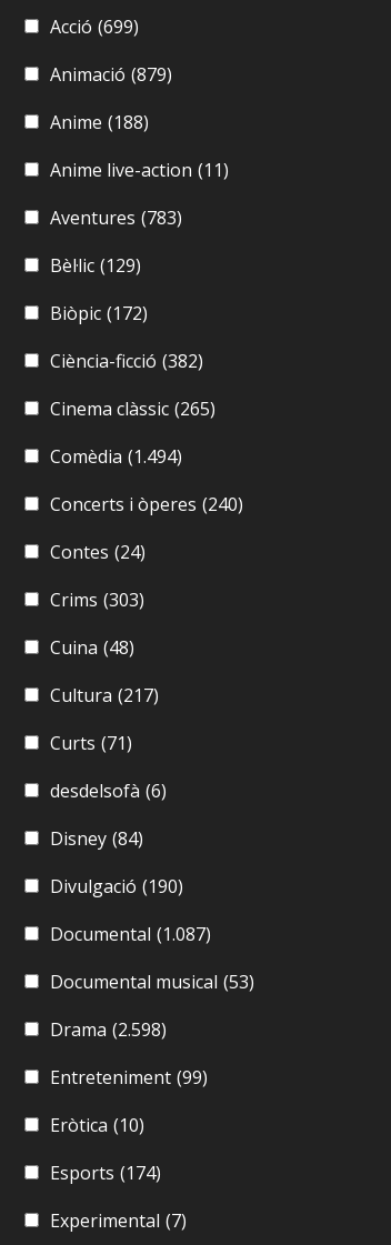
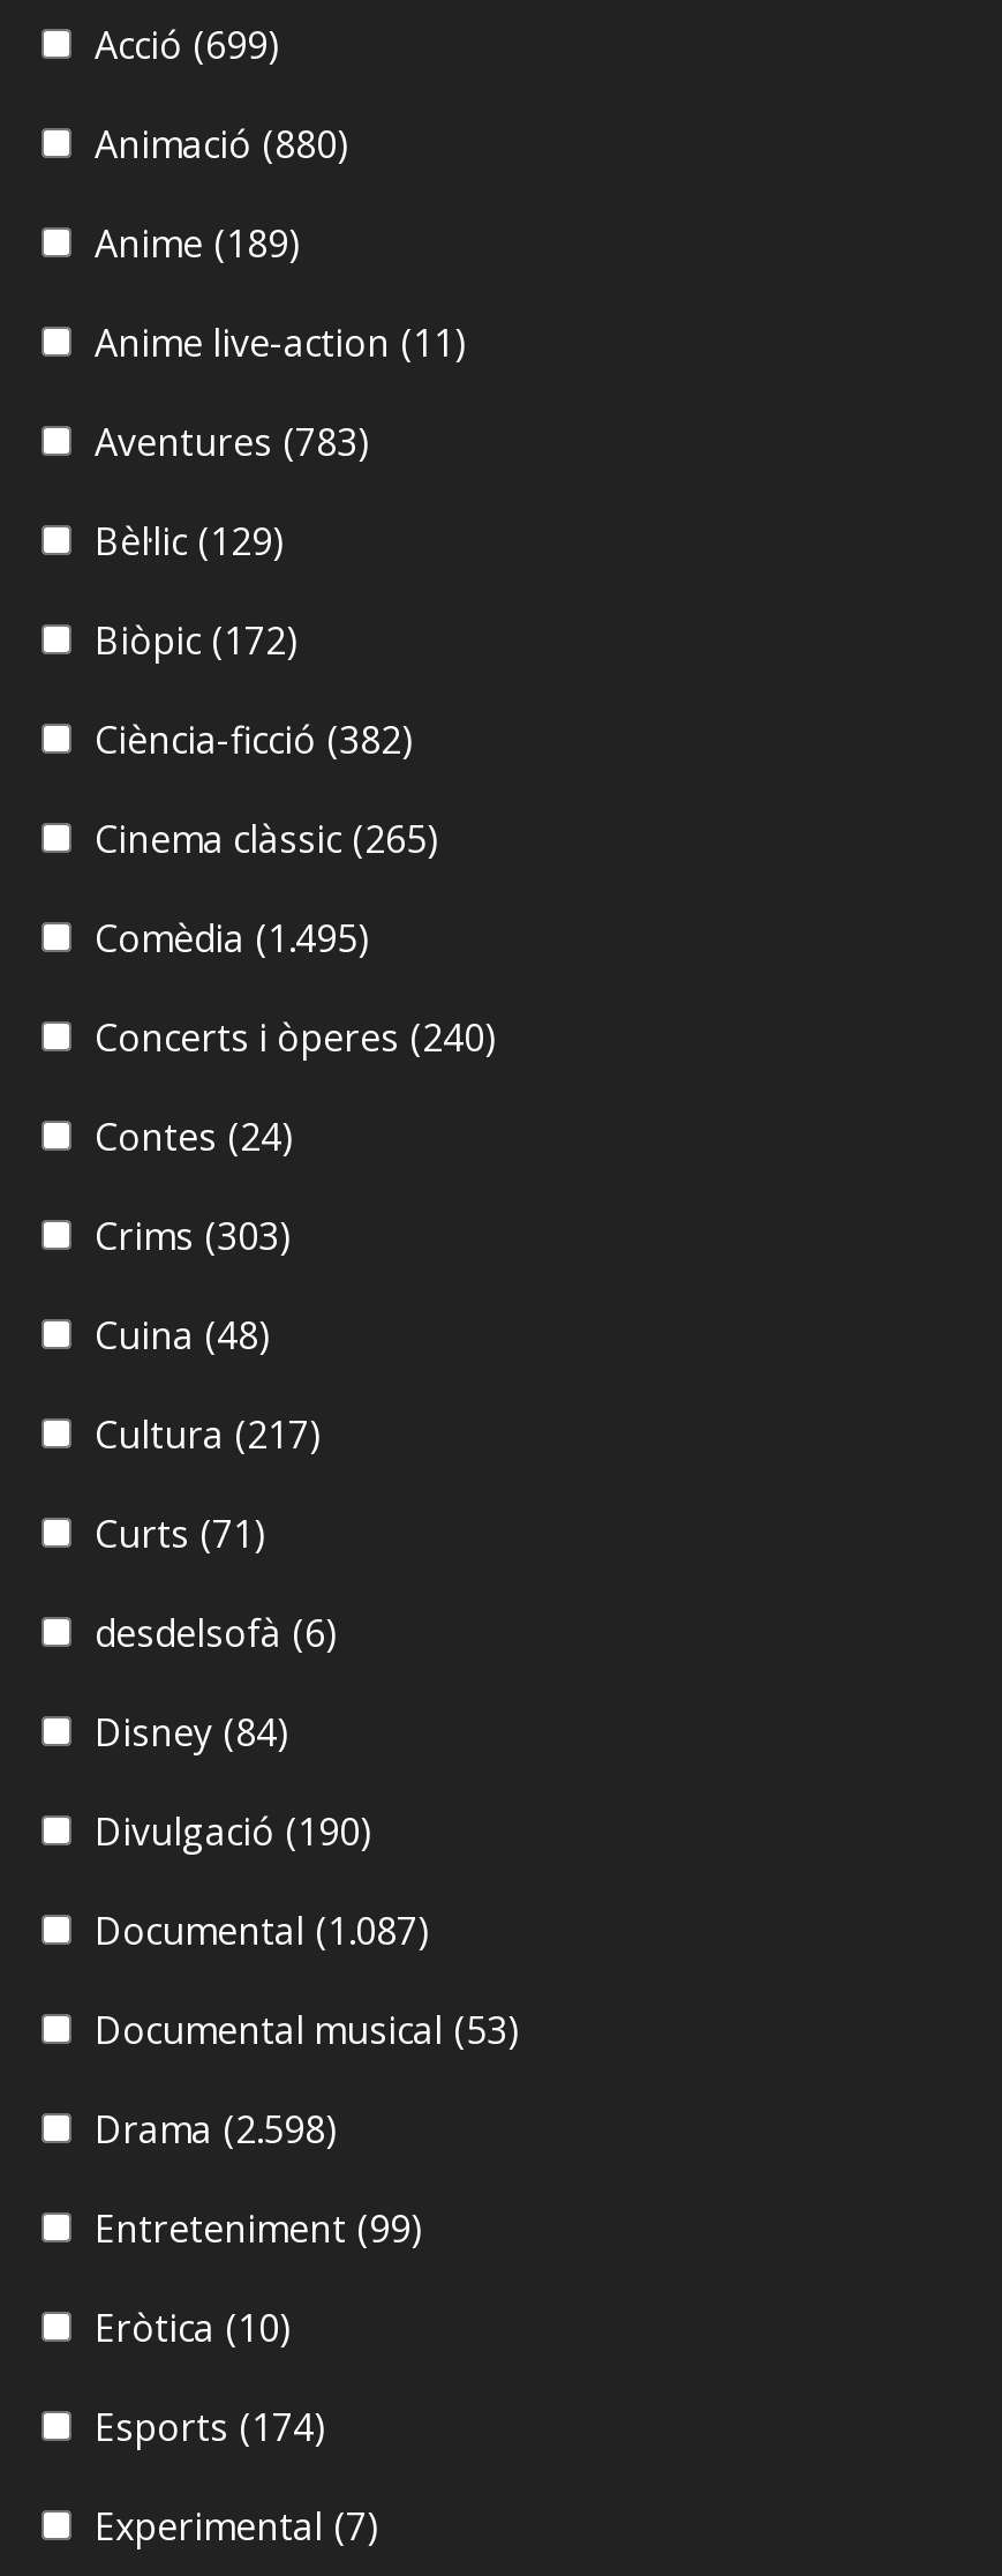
[50,62,172,87] Animació (879) -> [95,119,348,170] Animació (880)
[50,110,149,134] Anime (188) -> [95,218,300,269] Anime (189)
[50,444,182,469] Comèdia (1.494) -> [95,913,369,964] Comèdia (1.495)

